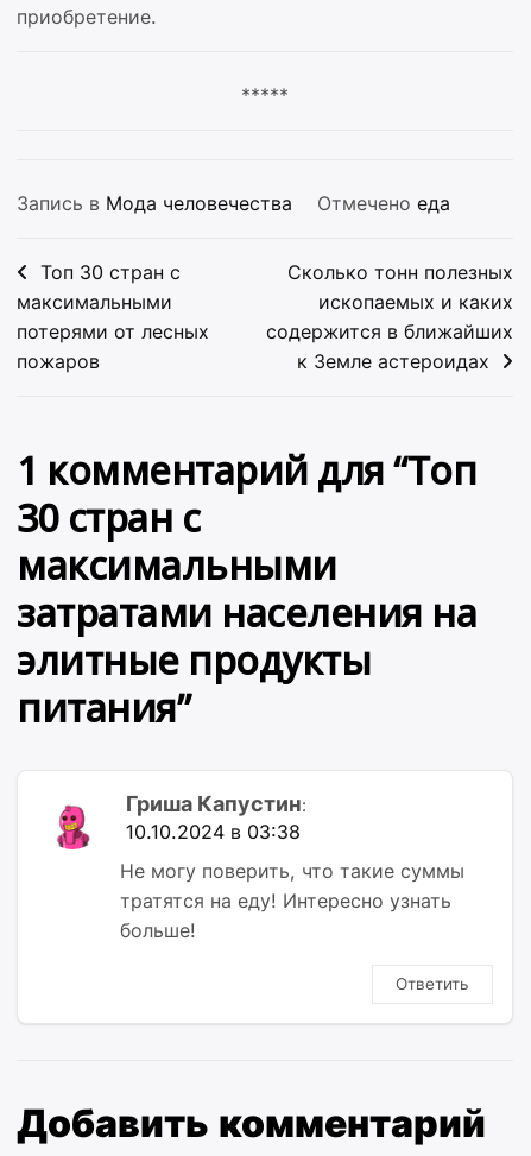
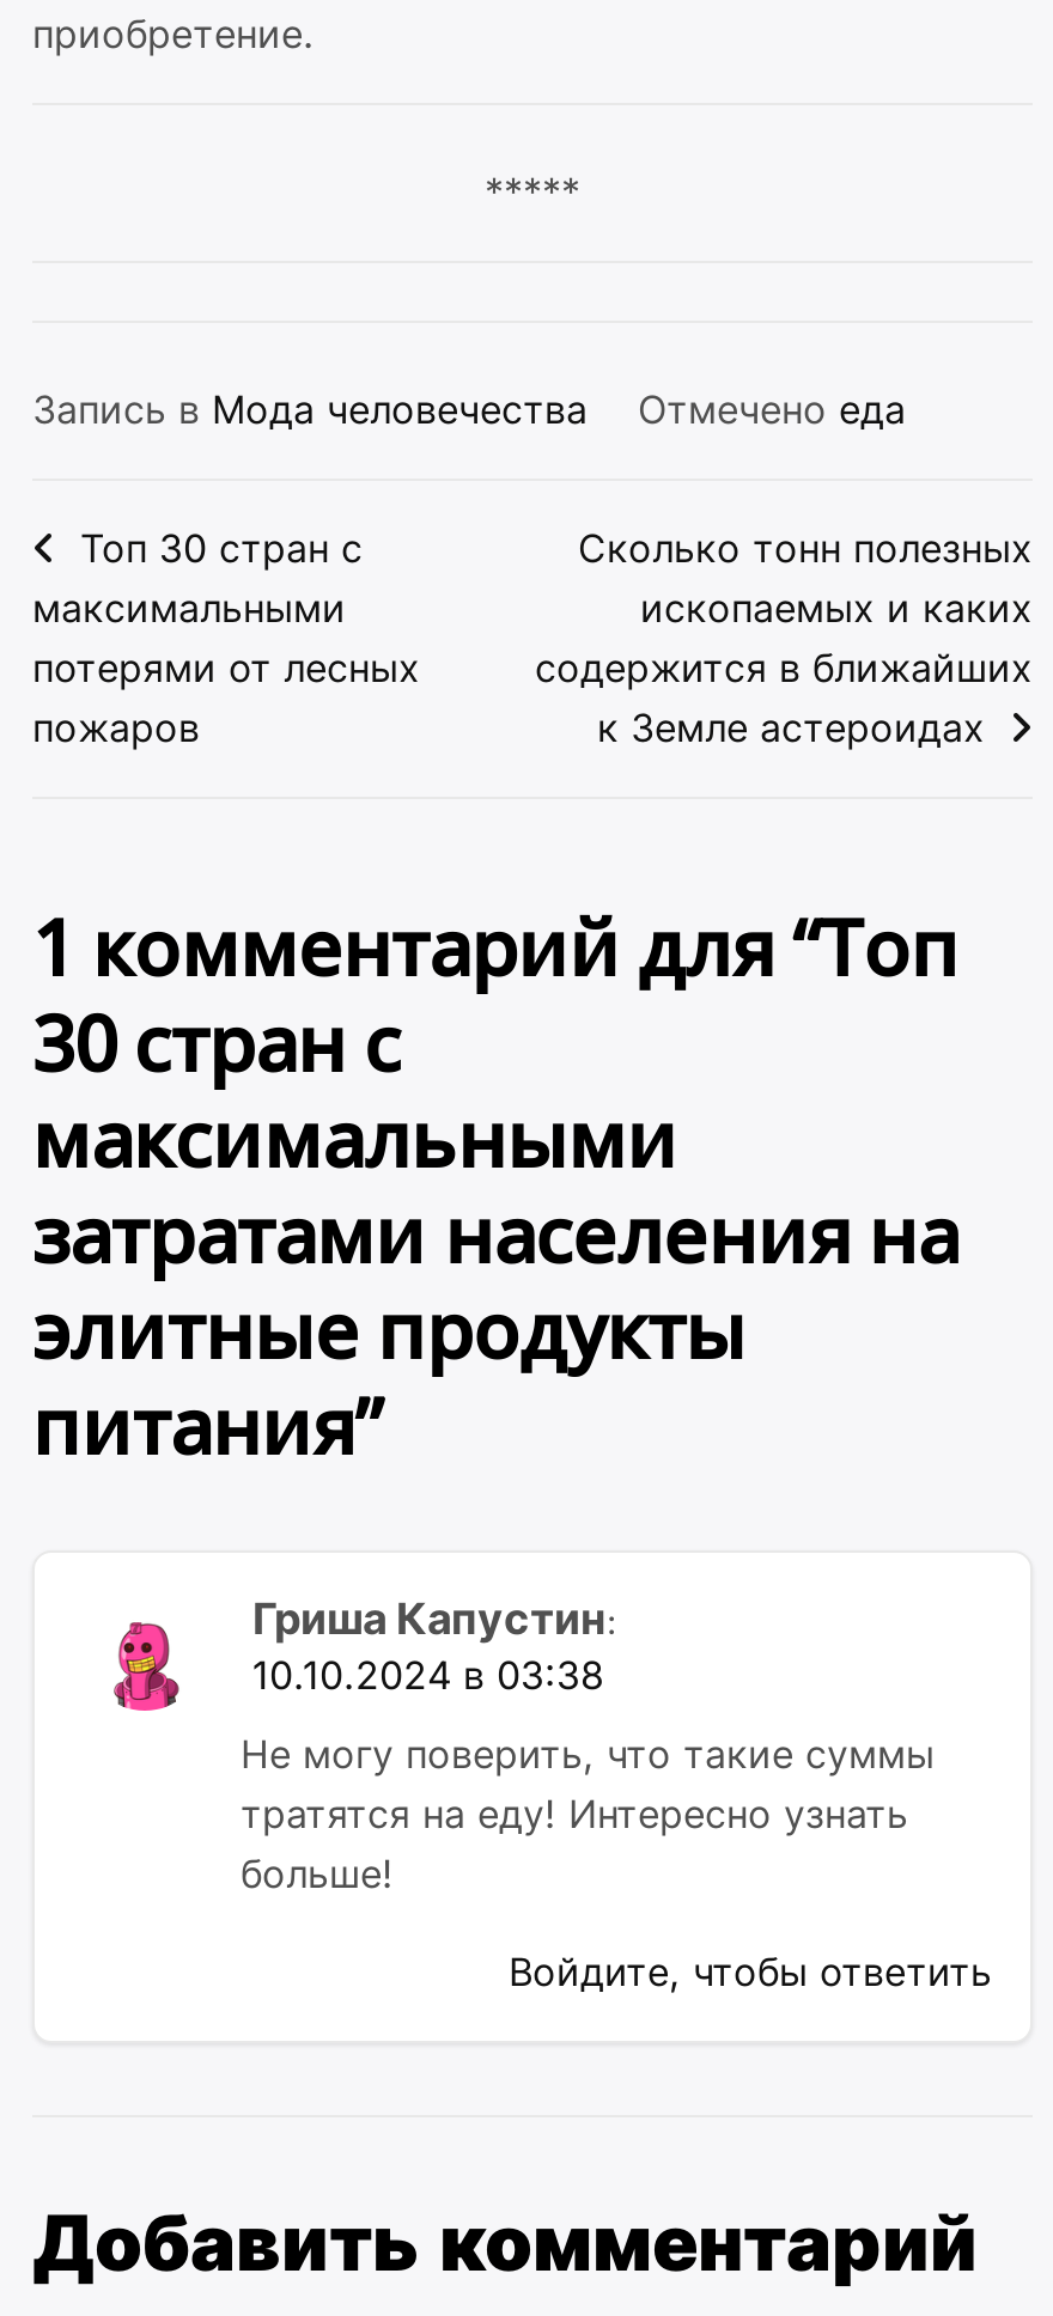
[396,974,469,993] Ответить -> [509,1948,992,1995] Войдите, чтобы ответить

